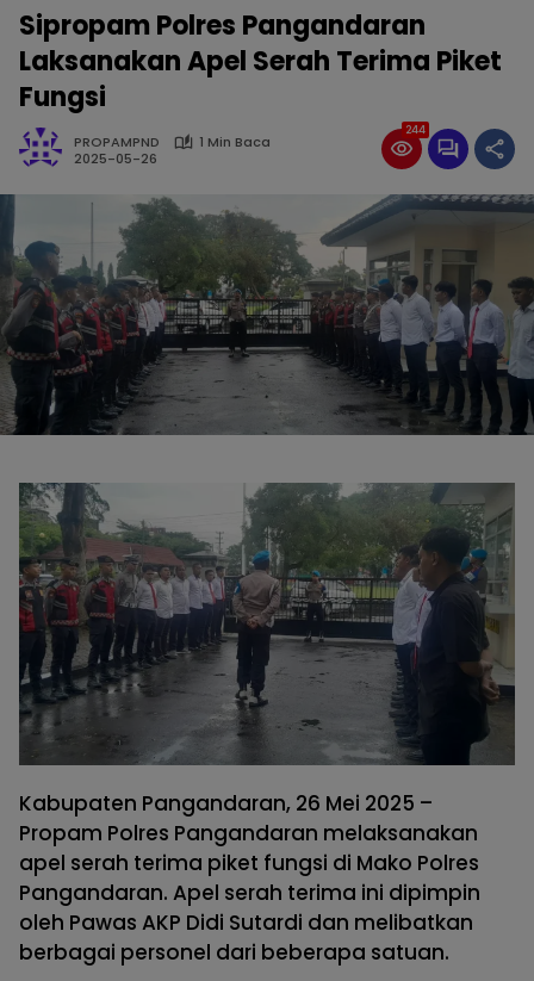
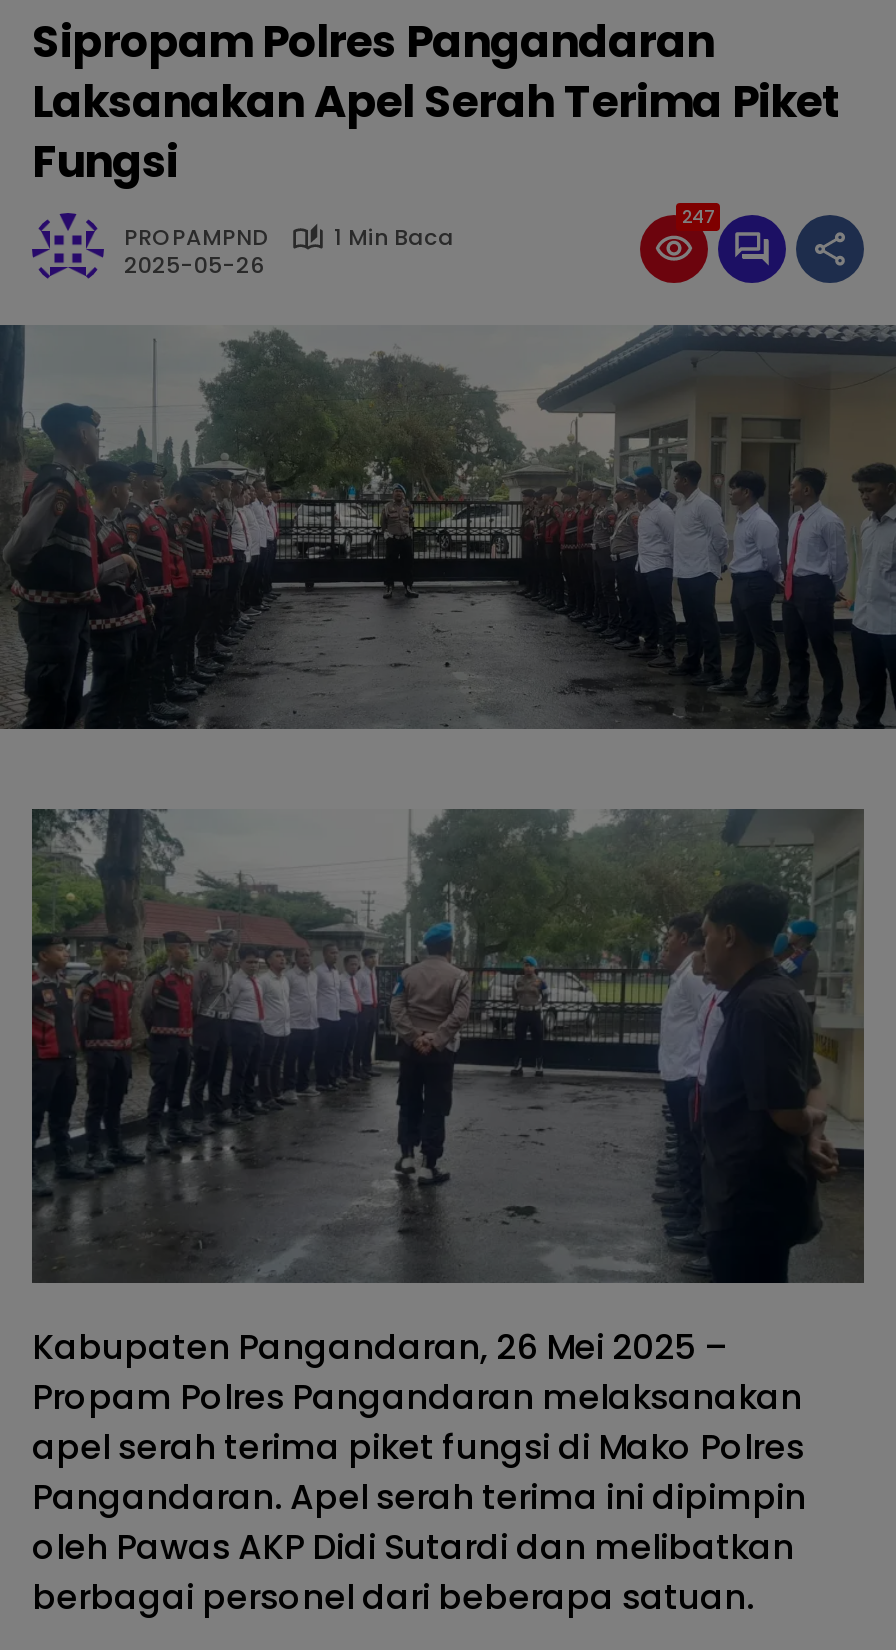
[405,123,426,137] 244 -> [682,205,714,229] 247

